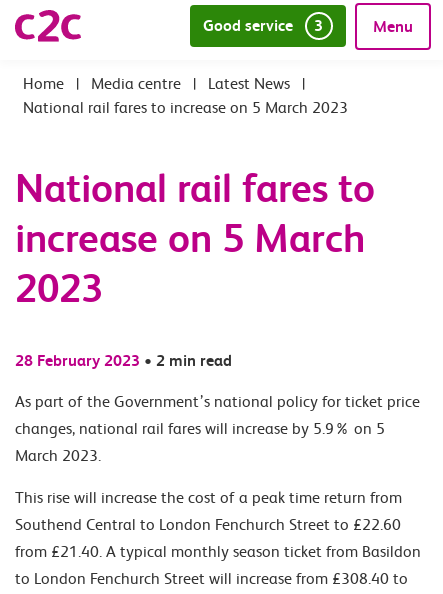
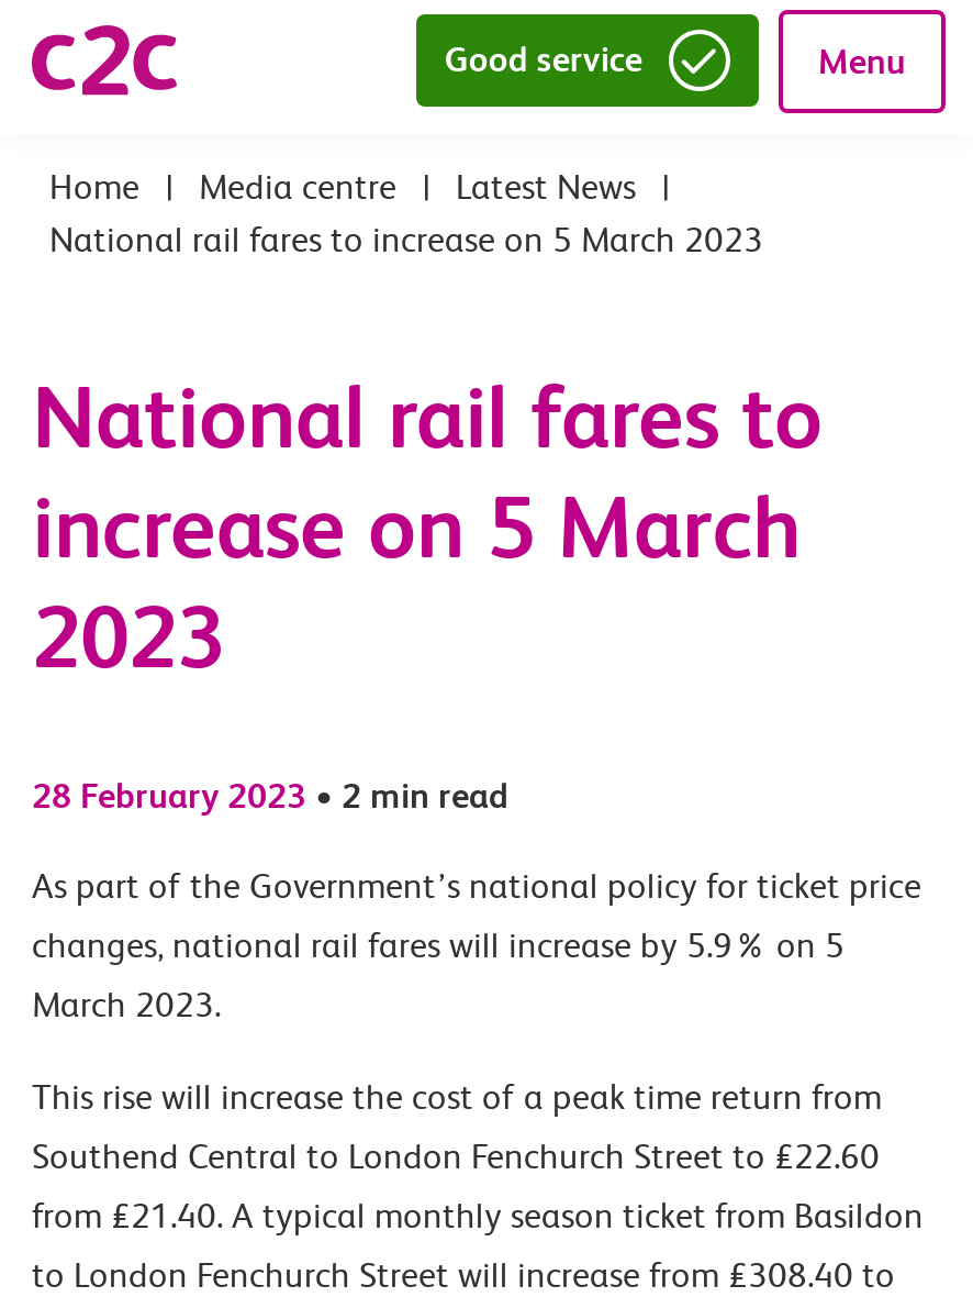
[314,16,323,35] 3 -> none

